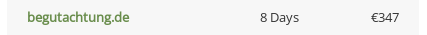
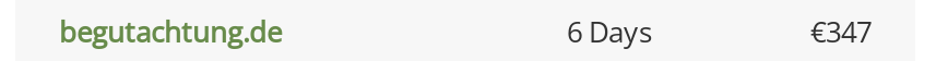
[259,8,298,26] 8 Days -> [567,12,652,52] 6 Days

